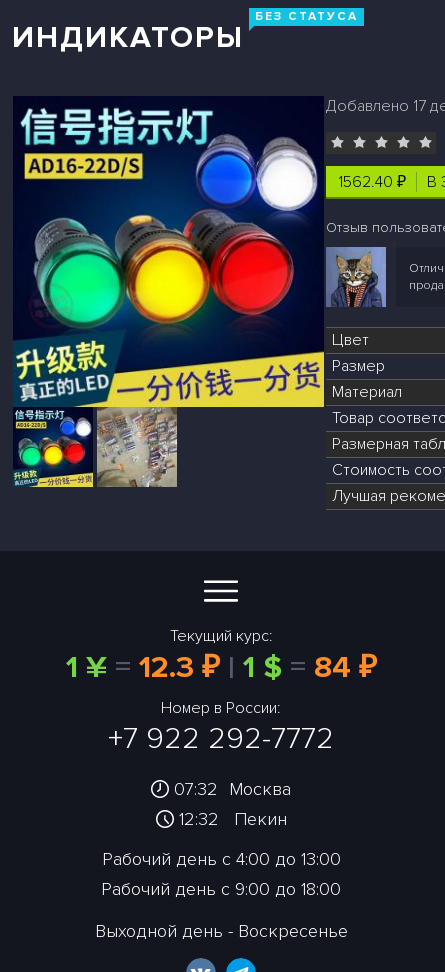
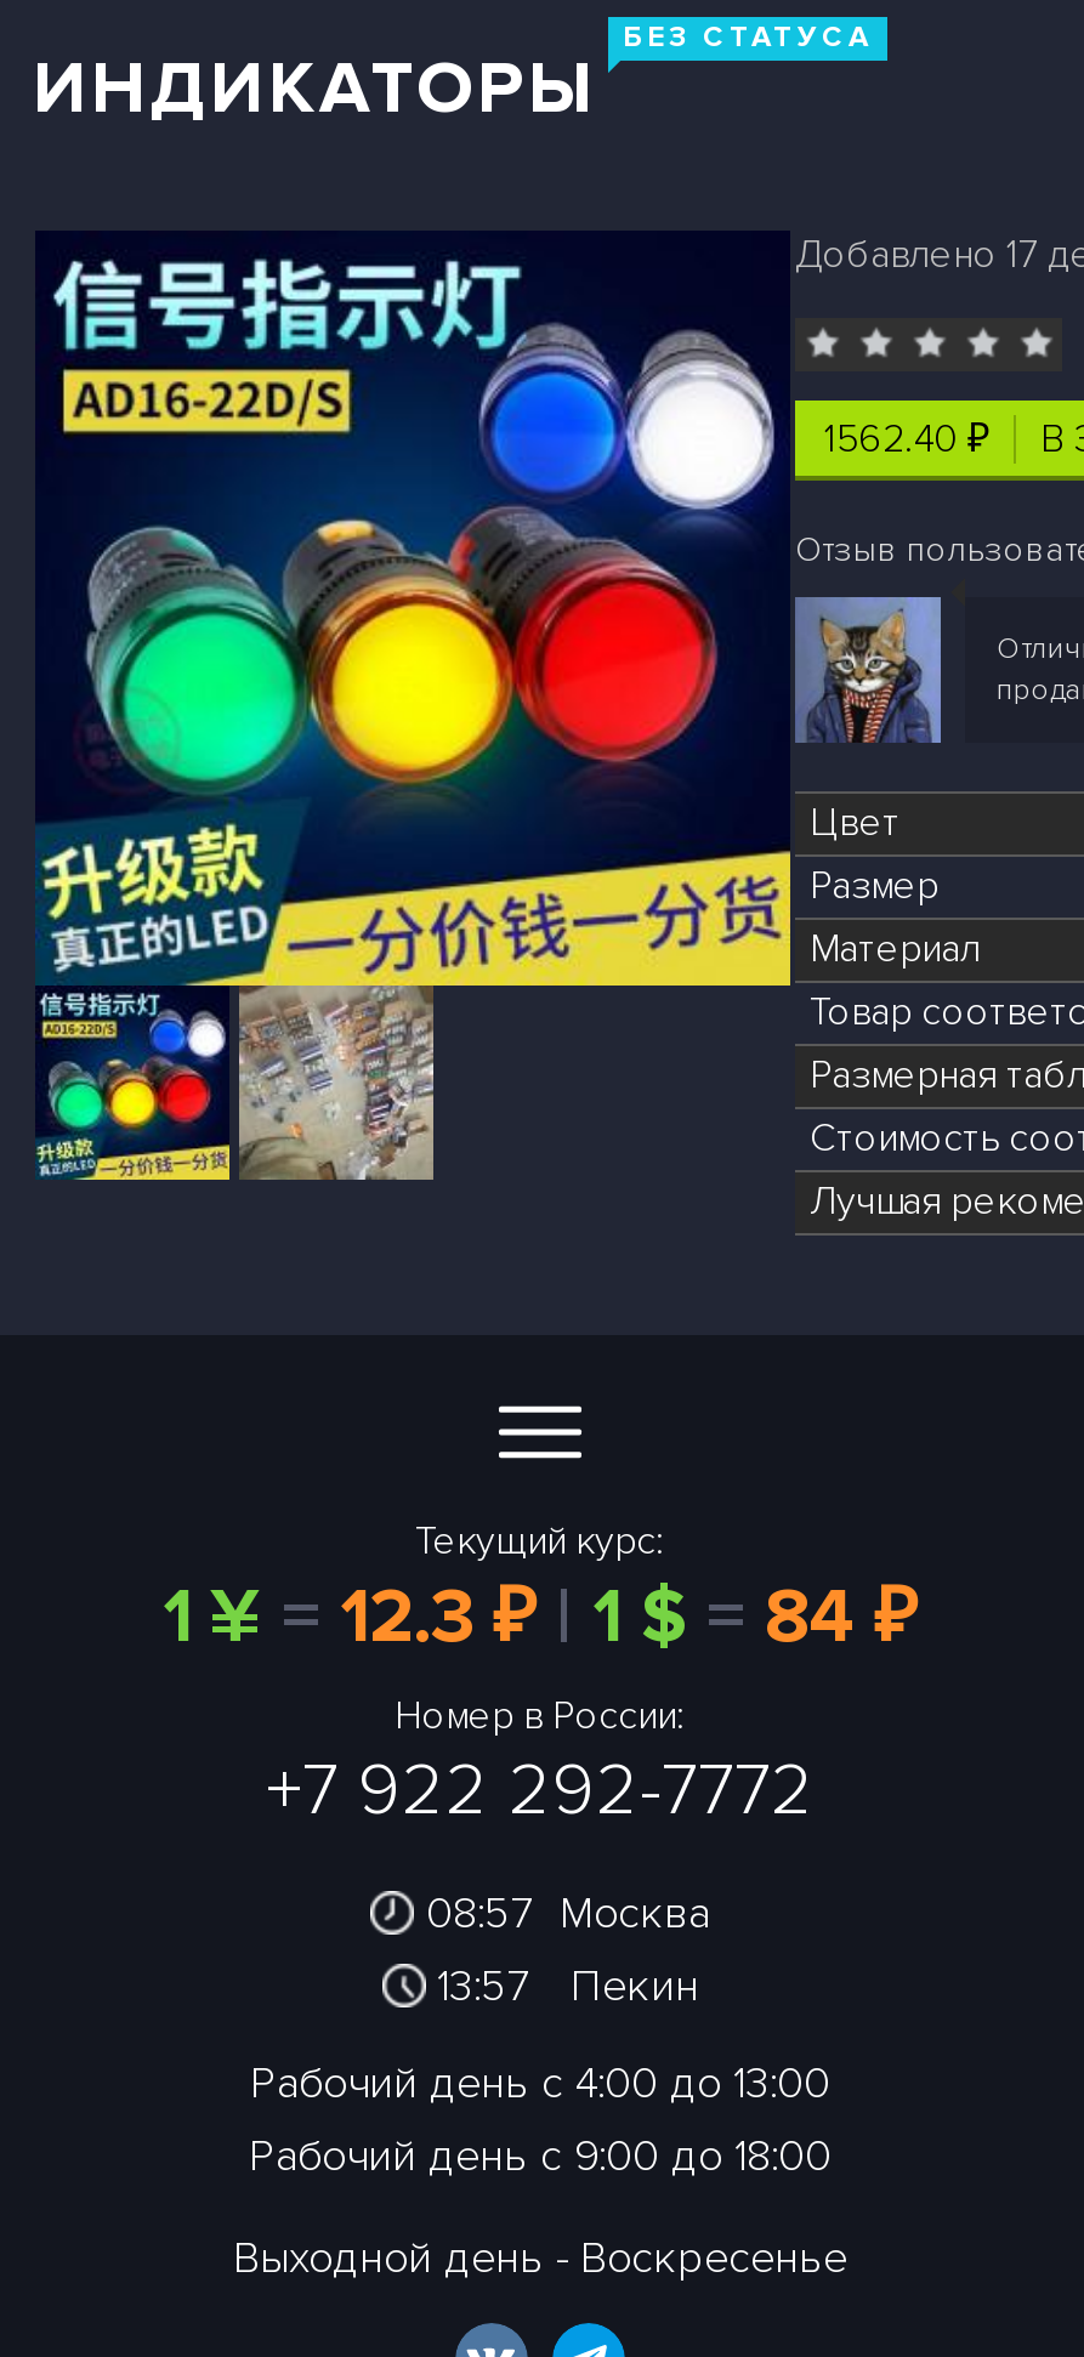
[174,778,291,800] 07:32 Москва -> [426,1886,710,1939] 08:57 Москва
[178,808,286,830] 12:32 Пекин -> [437,1959,699,2012] 13:57 Пекин

